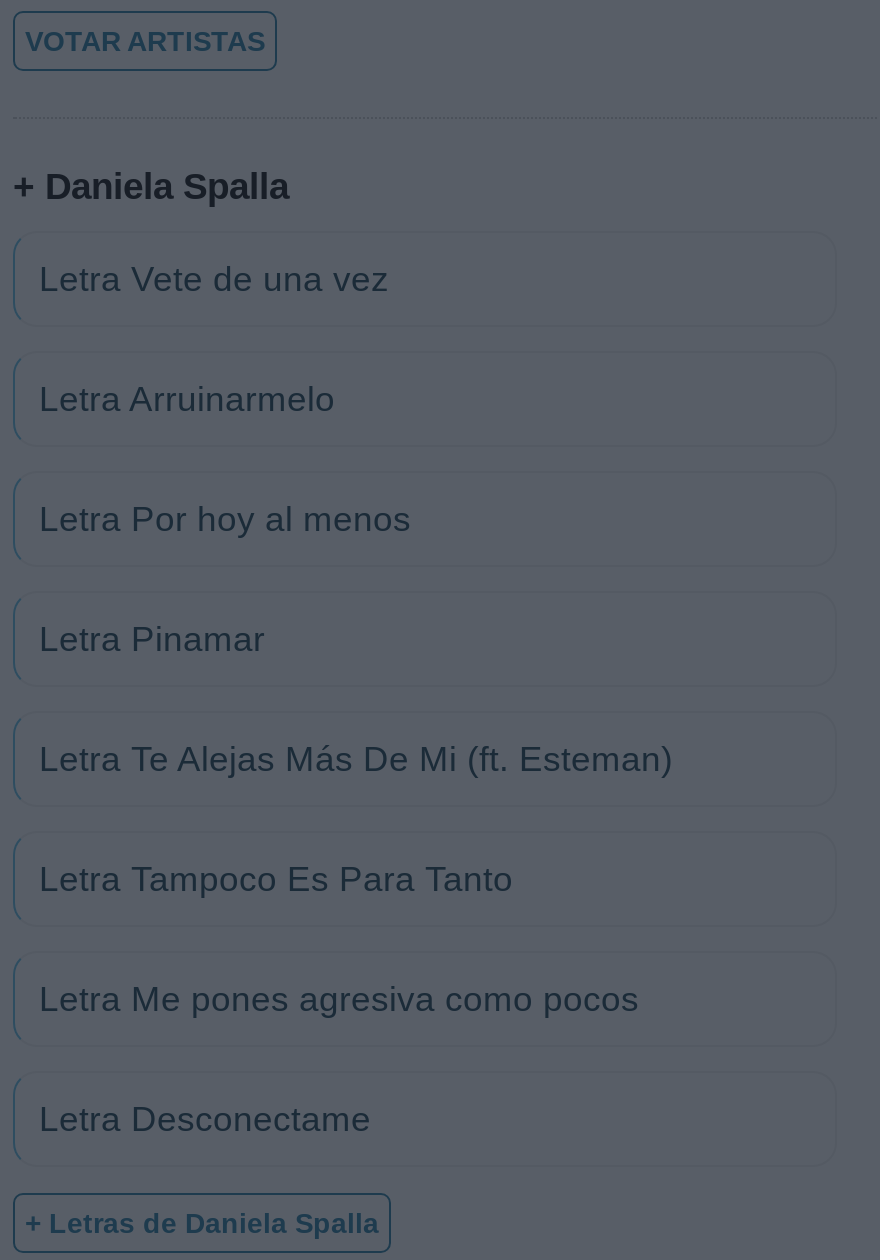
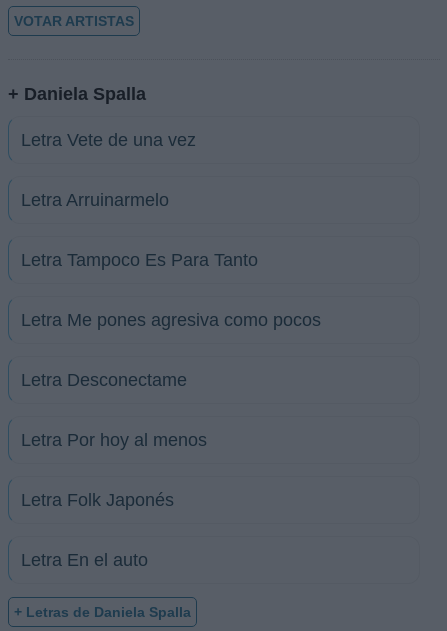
moved [39,499,411,539] -> [21,430,207,450]: Letra Por hoy al menos
[39,619,673,779] Letra Pinamar | Letra Te Alejas Más De Mi (ft. Esteman) -> none
moved [39,859,639,1139] -> [21,250,321,390]: Letra Tampoco Es Para Tanto | Letra Me pones agresiva como pocos | Letra Desconectame
none -> [21,490,174,570] Letra Folk Japonés | Letra En el auto

